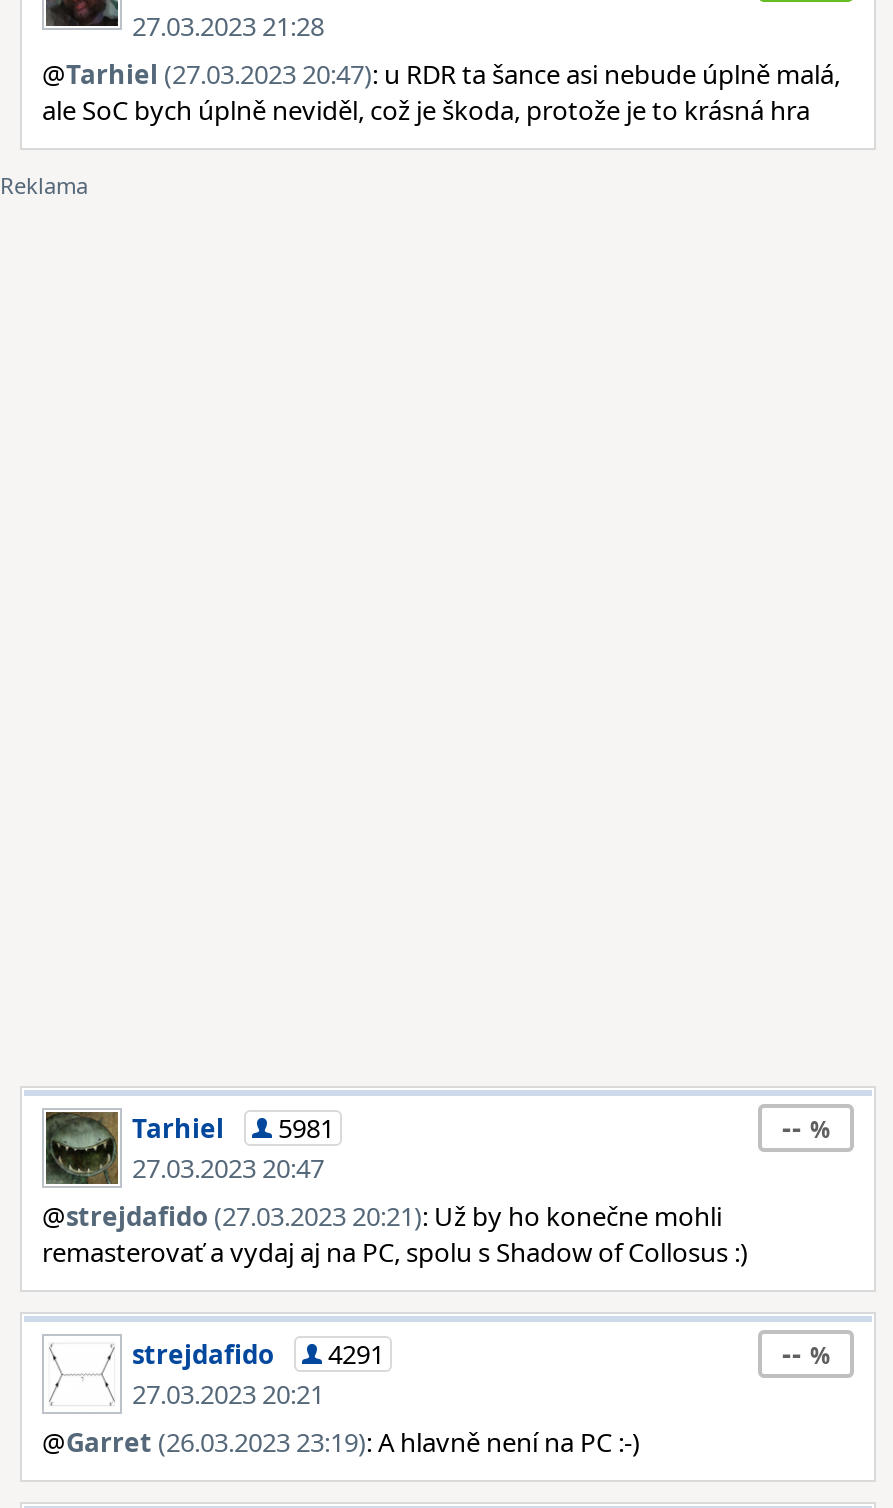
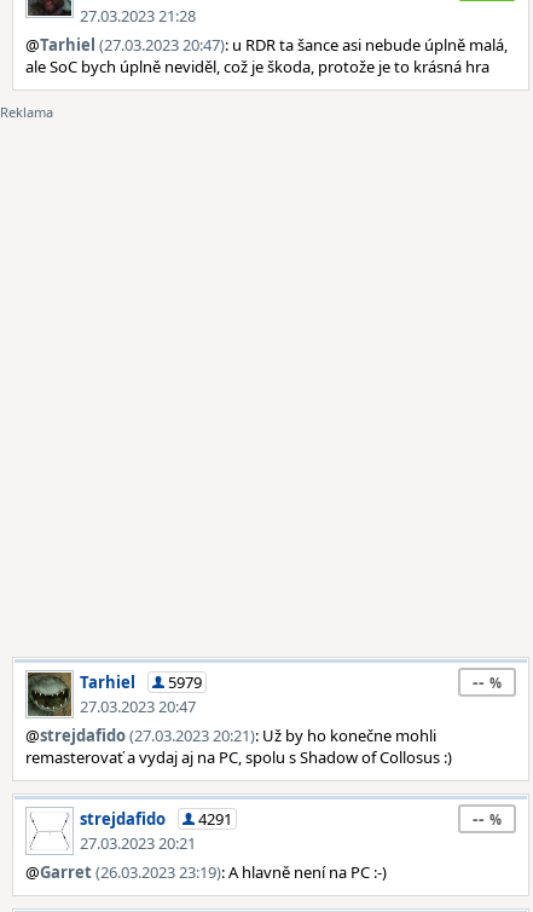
[132,1110,334,1146] Tarhiel 5981 -> [80,671,202,693] Tarhiel 5979

